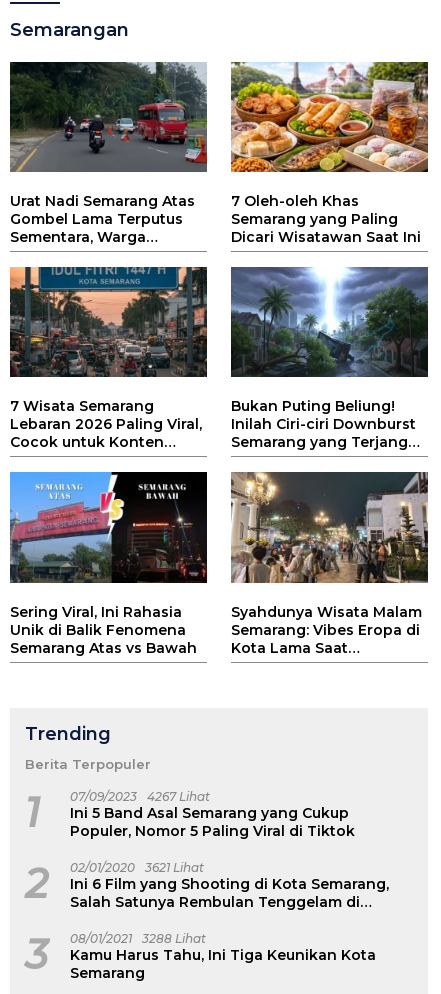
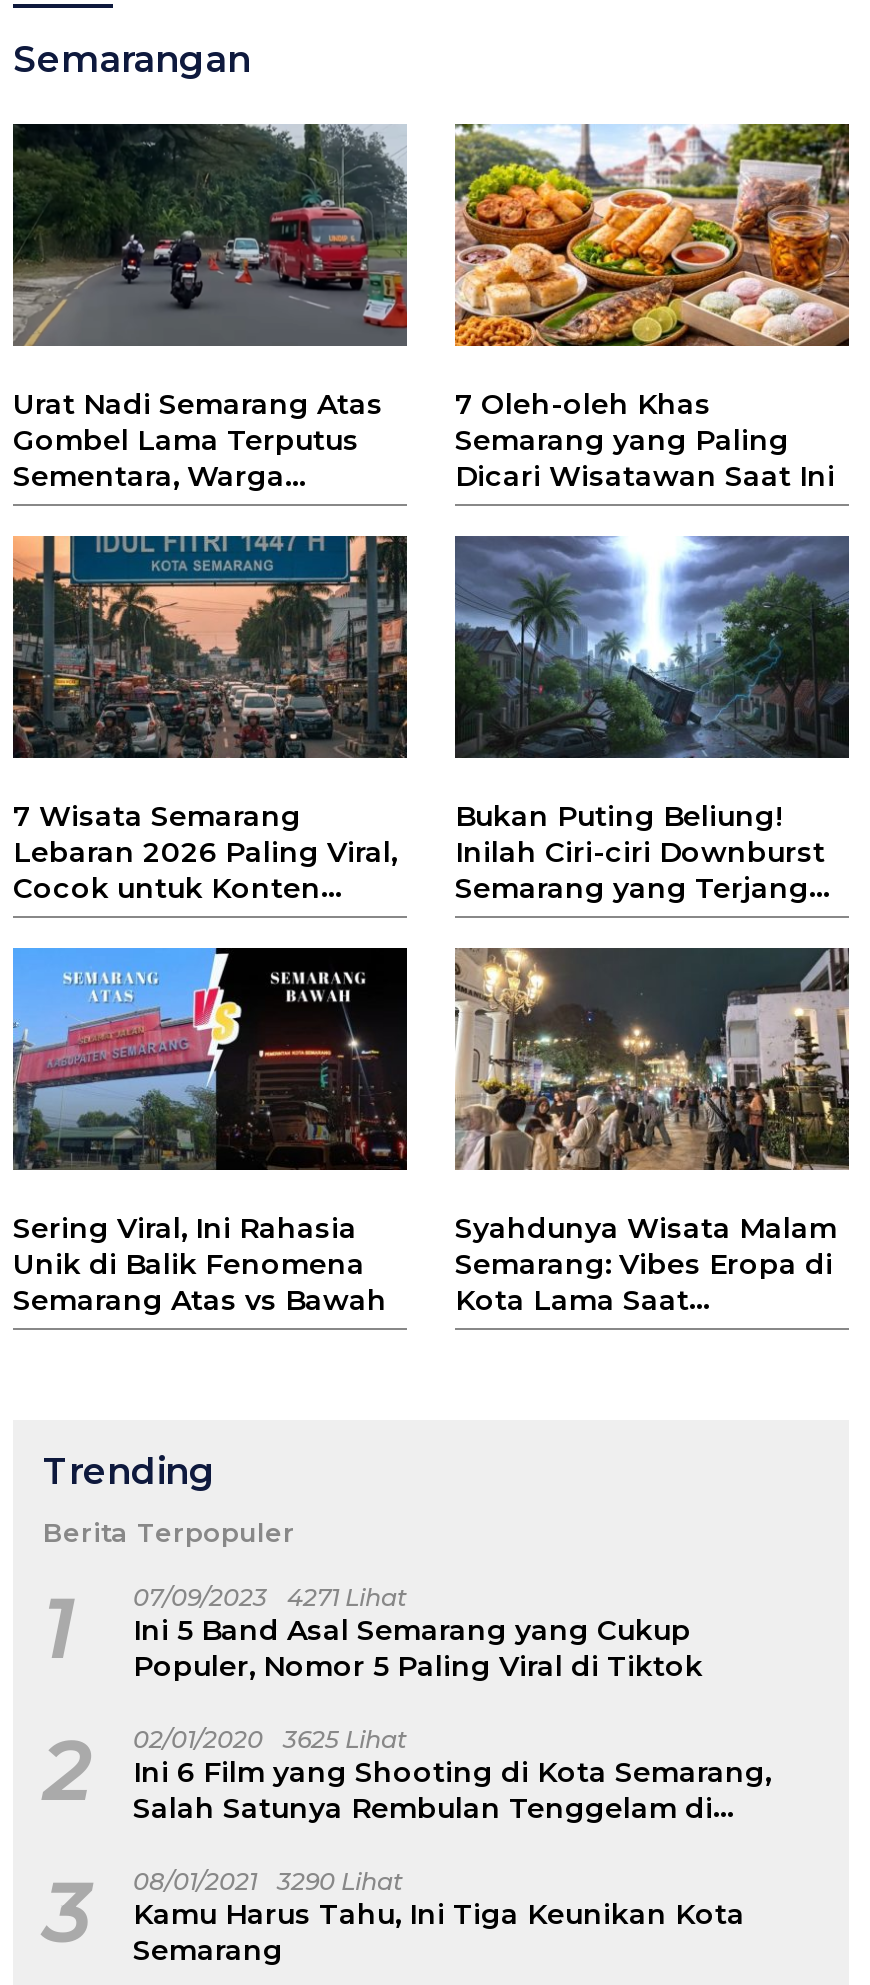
[25,787,355,839] 1 07/09/2023 Ini 5 Band Asal Semarang yang Cukup Populer, Nomor 5 Paling Viral di Tiktok 4267 Lihat -> [43,1579,703,1683] 1 07/09/2023 Ini 5 Band Asal Semarang yang Cukup Populer, Nomor 5 Paling Viral di Tiktok 4271 Lihat
[25,858,389,910] 2 02/01/2020 Ini 6 Film yang Shooting di Kota Semarang, Salah Satunya Rembulan Tenggelam di 3621 Lihat -> [43,1721,771,1825] 2 02/01/2020 Ini 6 Film yang Shooting di Kota Semarang, Salah Satunya Rembulan Tenggelam di 3625 Lihat
[25,929,376,981] 3 08/01/2021 Kamu Harus Tahu, Ini Tiga Keunikan Kota Semarang 3288 Lihat -> [43,1863,745,1967] 3 08/01/2021 Kamu Harus Tahu, Ini Tiga Keunikan Kota Semarang 3290 Lihat

